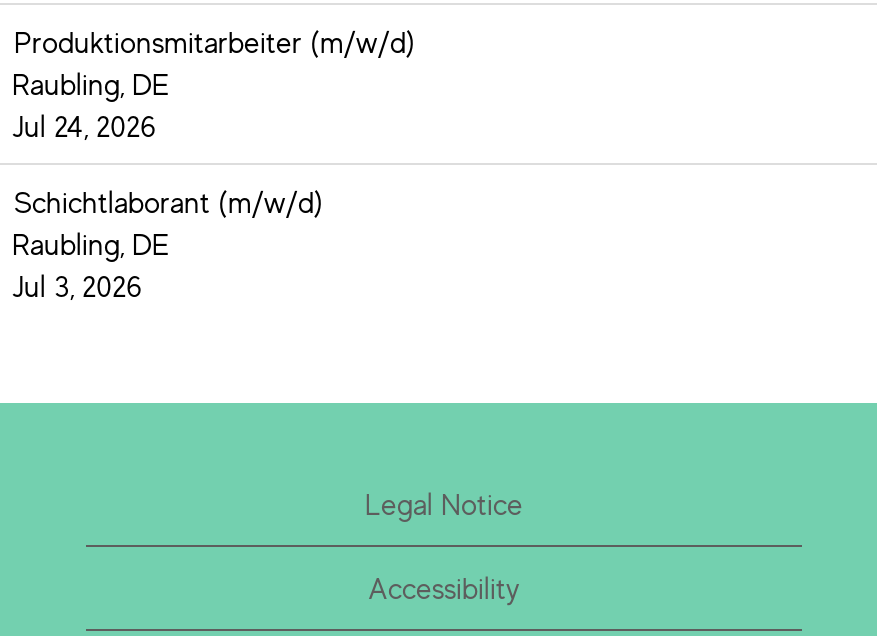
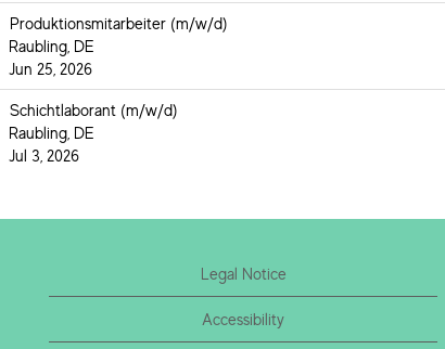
[12,109,156,143] Jul 24, 2026 -> [9,60,92,78] Jun 25, 2026

